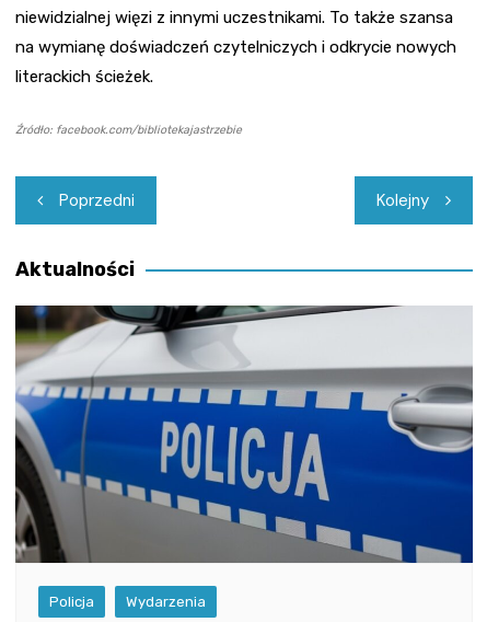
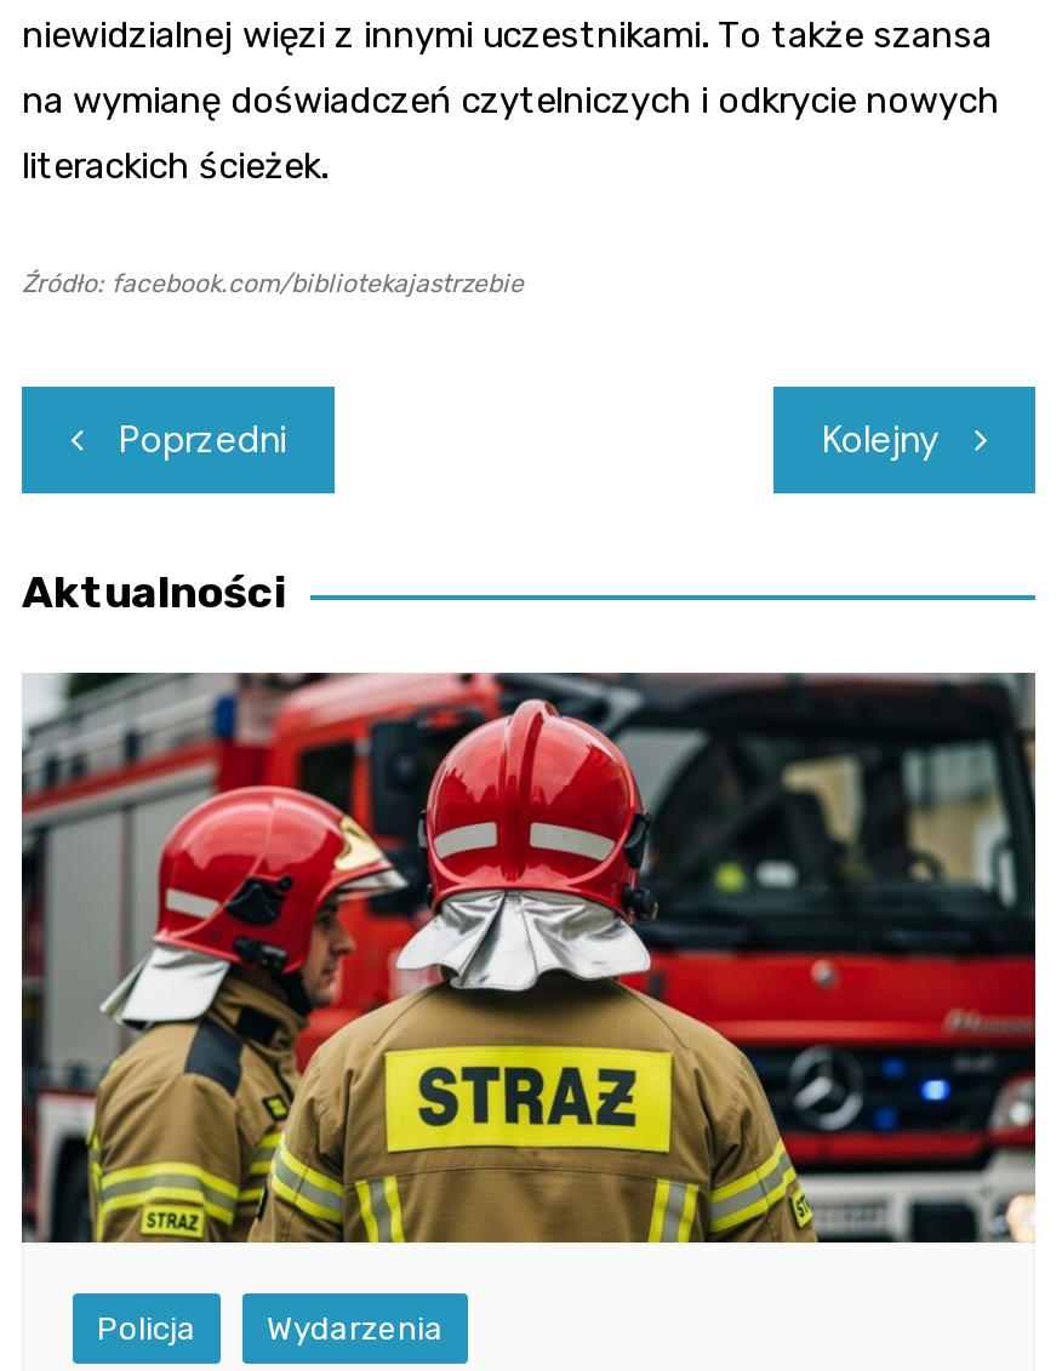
[14,304,474,564] [image] -> [19,670,1038,1245] [image]

